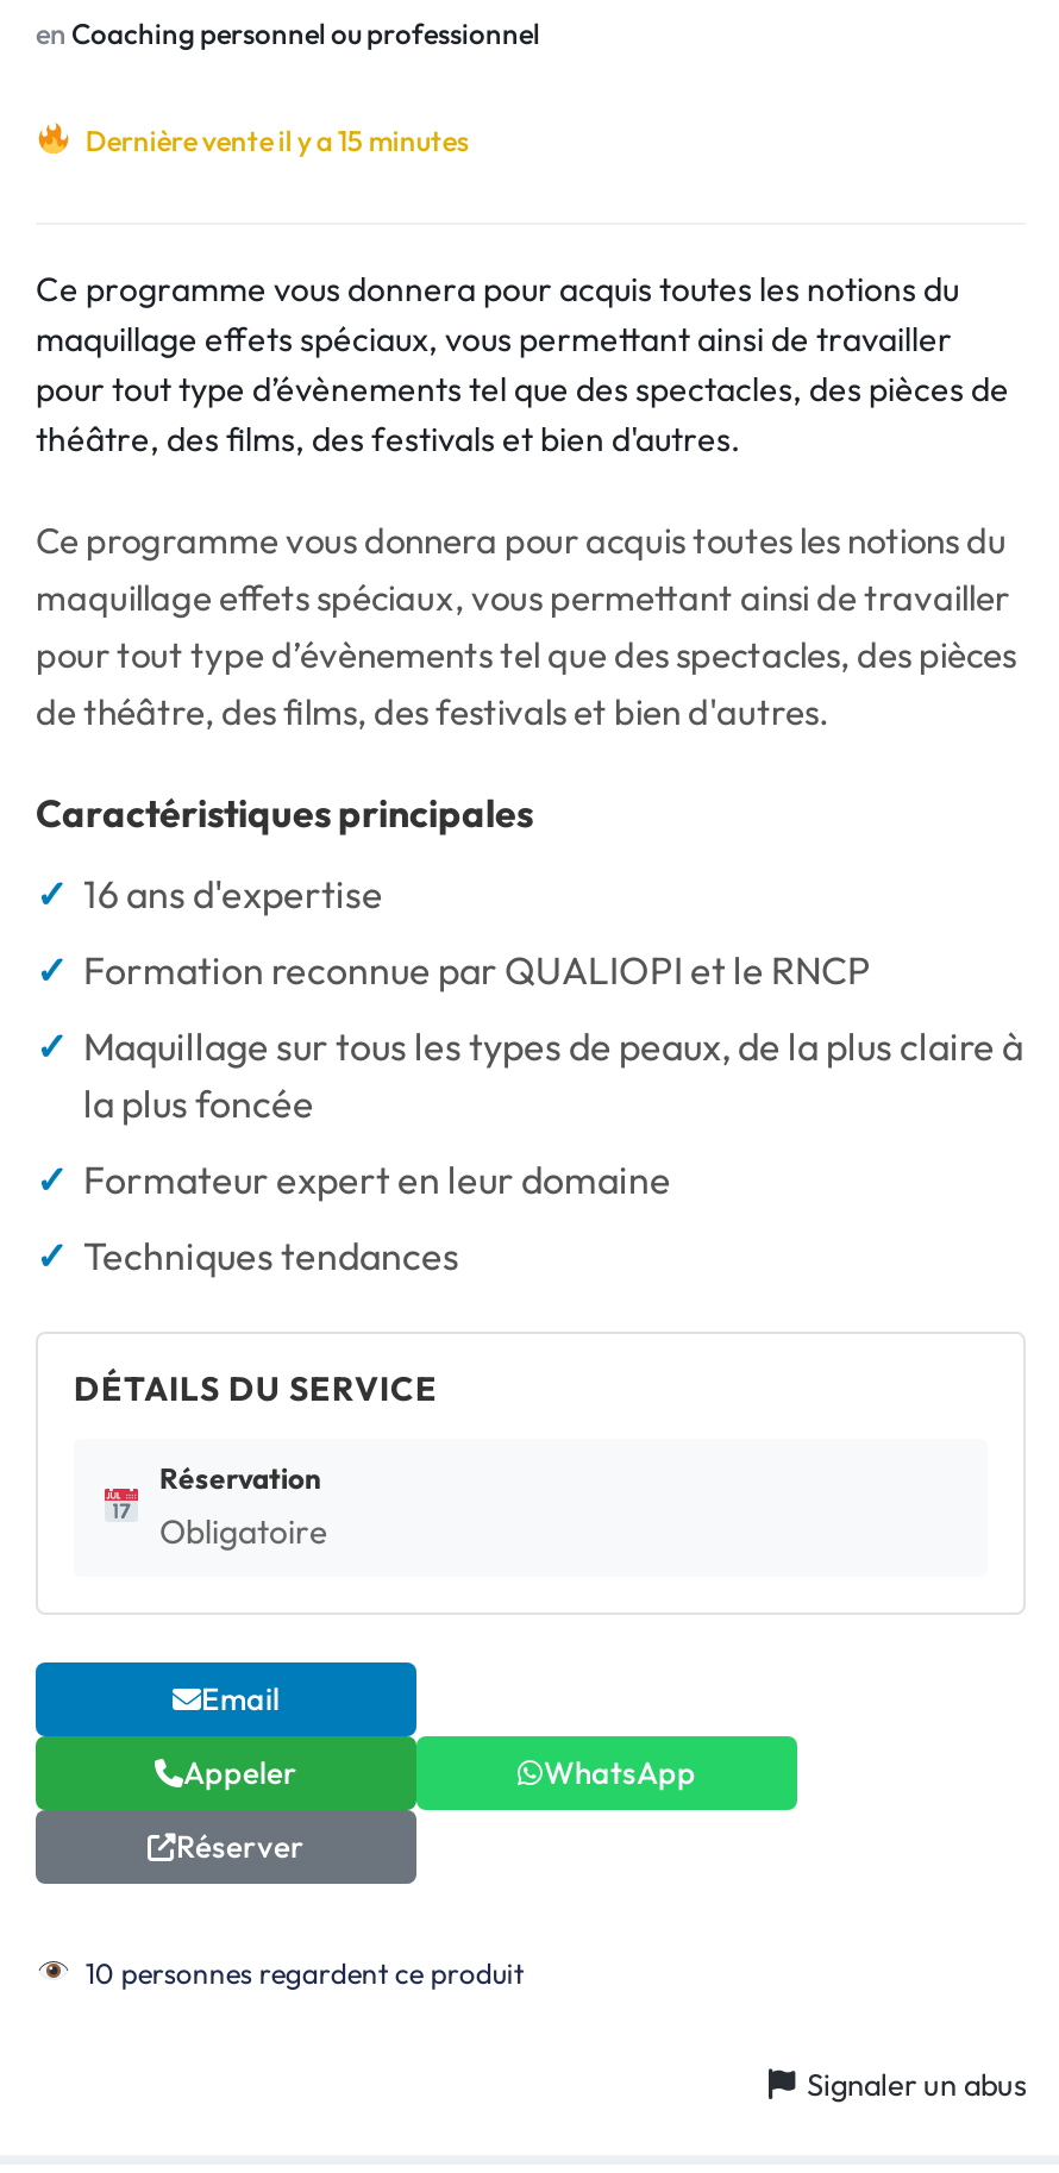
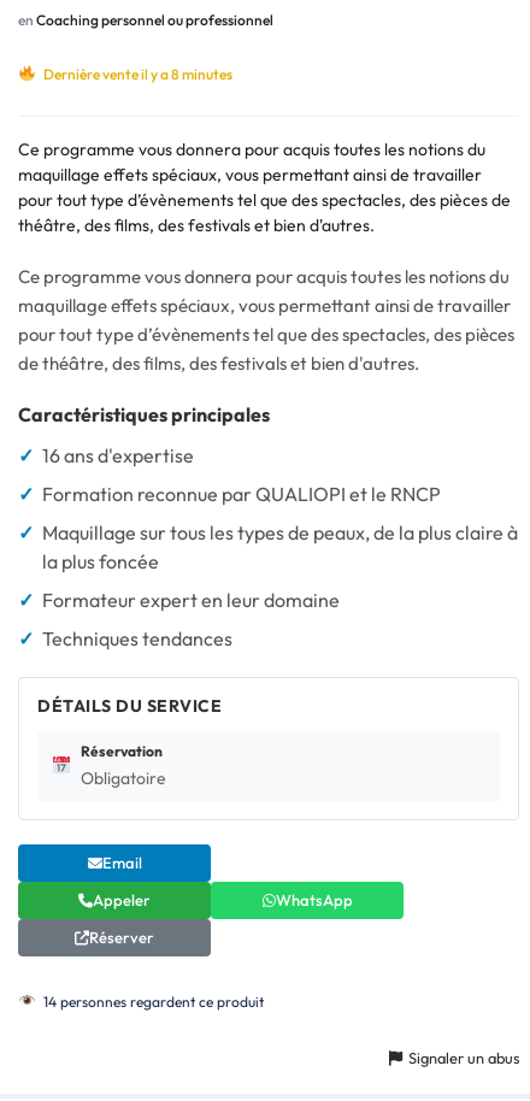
[85,121,468,157] Dernière vente il y a 15 minutes -> [43,64,232,83] Dernière vente il y a 8 minutes
[85,1954,523,1990] 10 personnes regardent ce produit -> [43,992,264,1010] 14 personnes regardent ce produit

